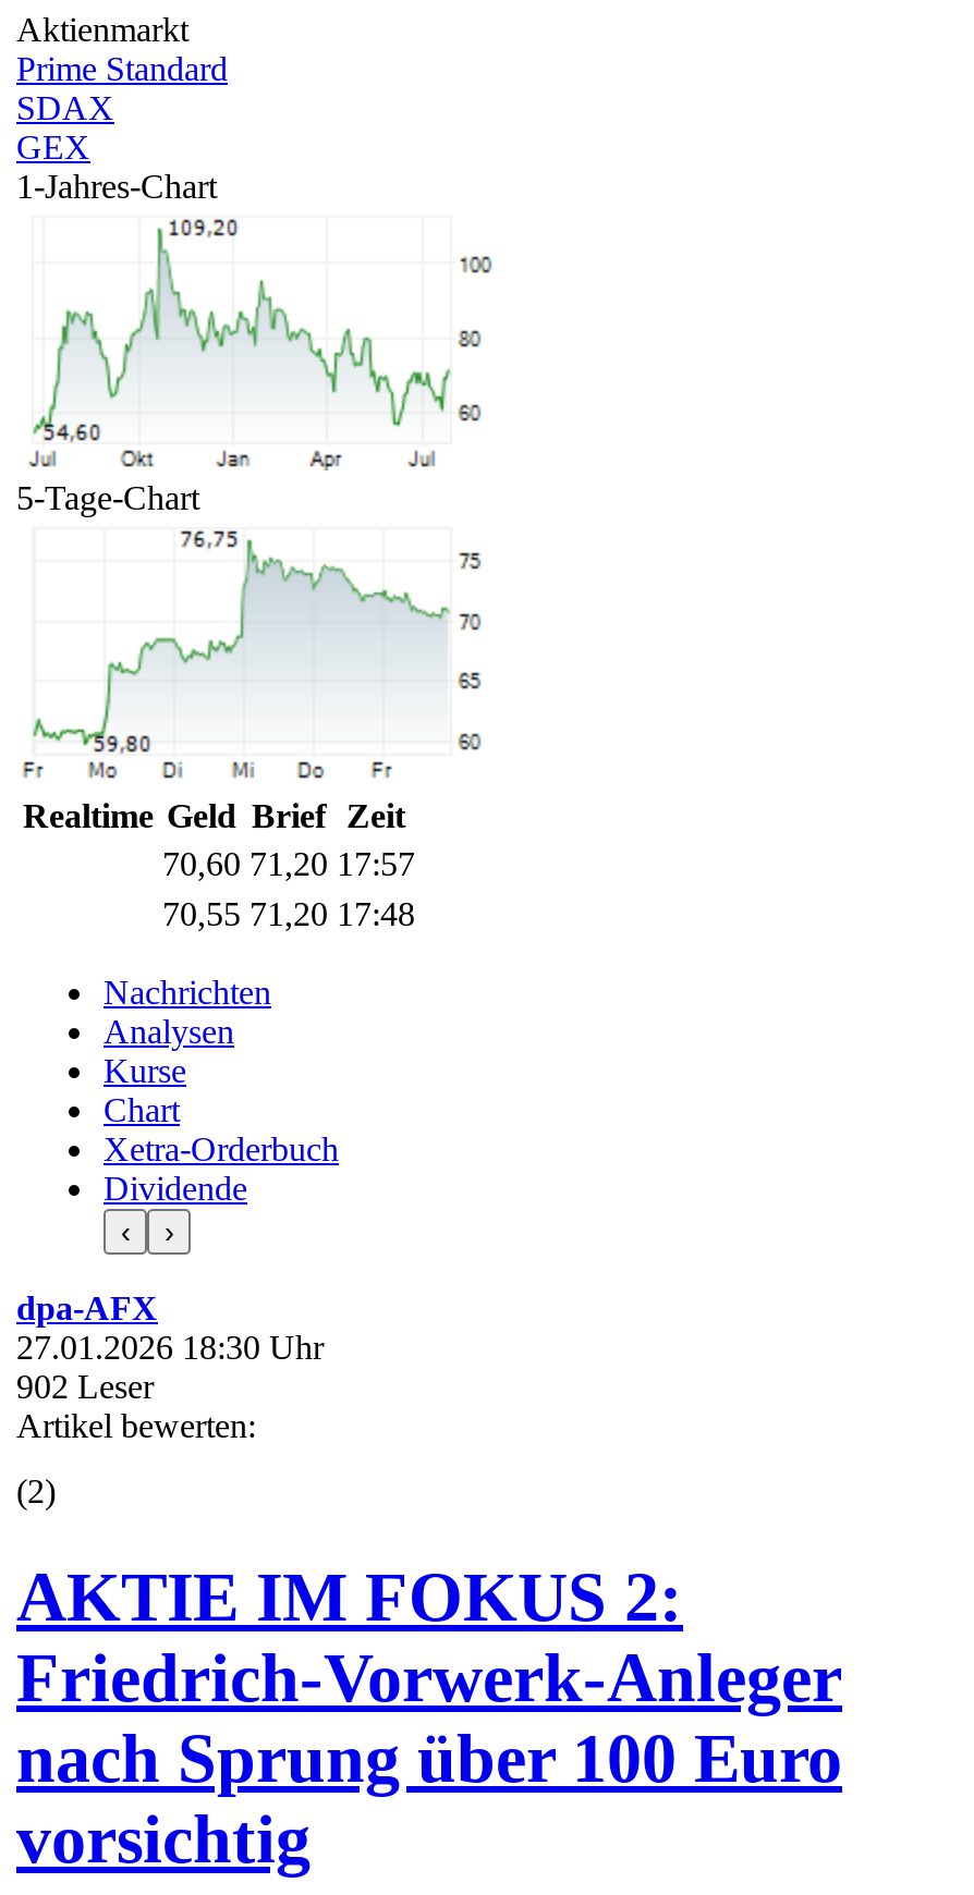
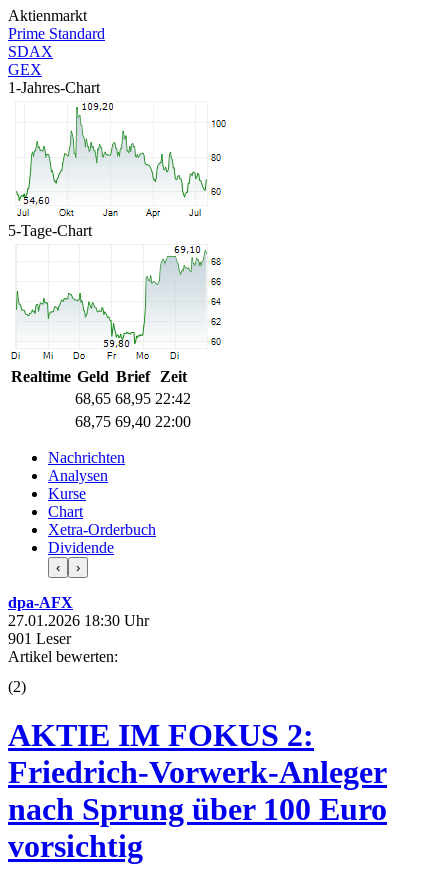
[27,218,422,468] [image] -> [15,102,136,216] [image]
[25,529,483,882] [image] | 70,60 71,20 17:57 -> [12,245,222,407] [image] | 68,65 68,95 22:42
[162,895,415,932] 70,55 71,20 17:48 -> [75,413,191,430] 68,75 69,40 22:00
[16,1367,154,1404] 902 Leser -> [8,630,71,647] 901 Leser

